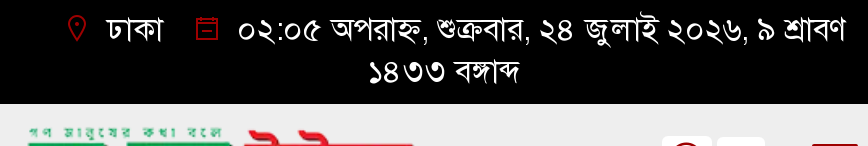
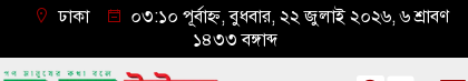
[229,10,847,50] ০২:০৫ অপরাহ্ন, শুক্রবার, ২৪ জুলাই ২০২৬, ৯ শ্রাবণ -> [126,6,449,28] ০৩:১০ পূর্বাহ্ন, বুধবার, ২২ জুলাই ২০২৬, ৬ শ্রাবণ

